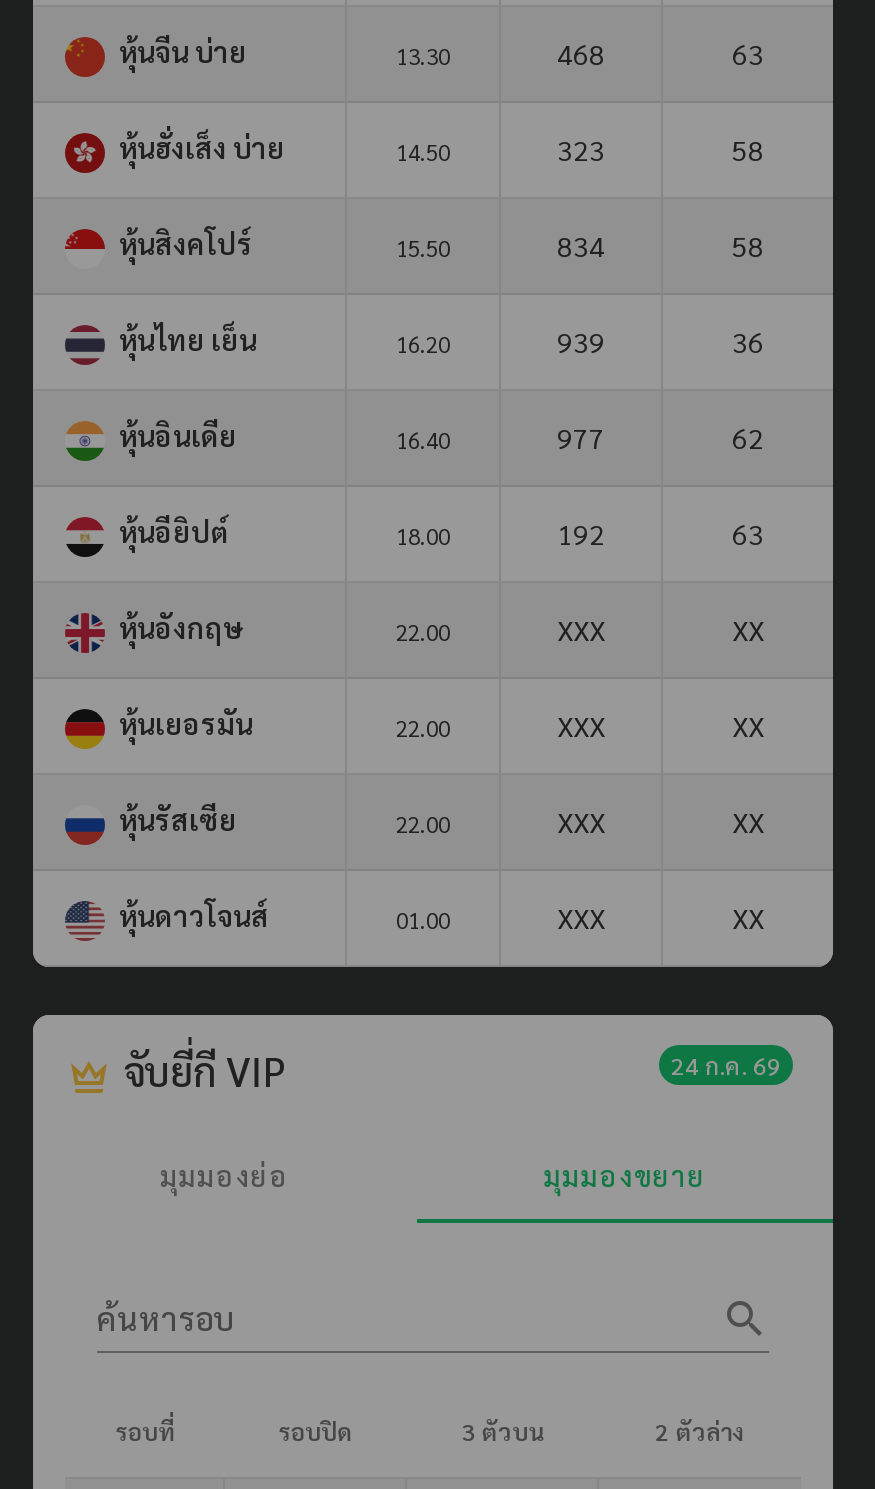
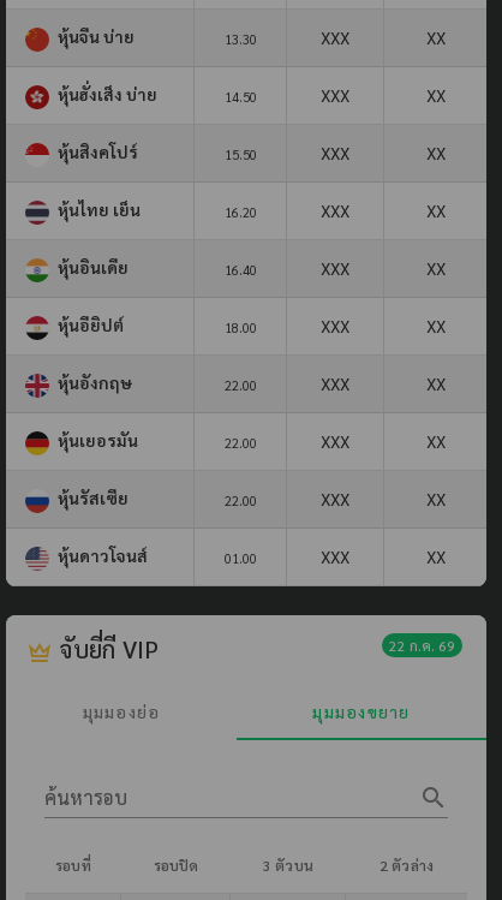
[557,35,764,71] 468 | 63 -> [321,26,445,48] XXX | XX
[557,131,764,167] 323 | 58 -> [321,84,445,106] XXX | XX
[557,227,764,263] 834 | 58 -> [321,142,445,163] XXX | XX
[557,323,764,359] 939 | 36 -> [321,199,445,221] XXX | XX
[557,419,764,455] 977 | 62 -> [321,257,445,279] XXX | XX
[557,515,764,551] 192 | 63 -> [321,315,445,336] XXX | XX
[671,1049,781,1081] 24 ก.ค. 69 -> [389,635,455,655] 22 ก.ค. 69

